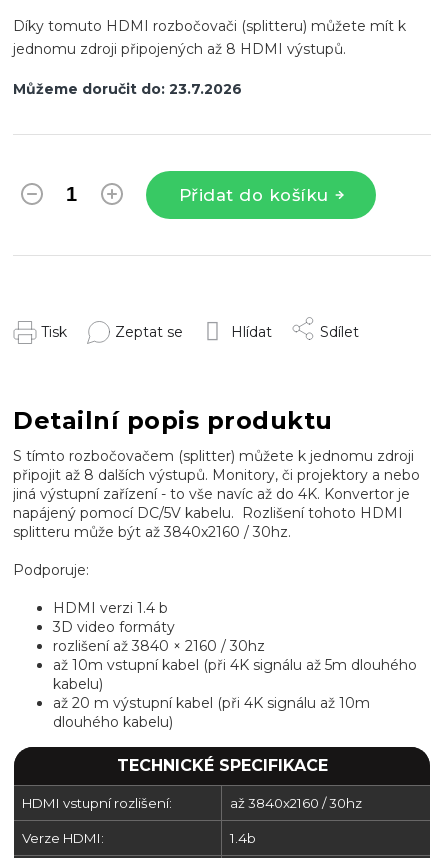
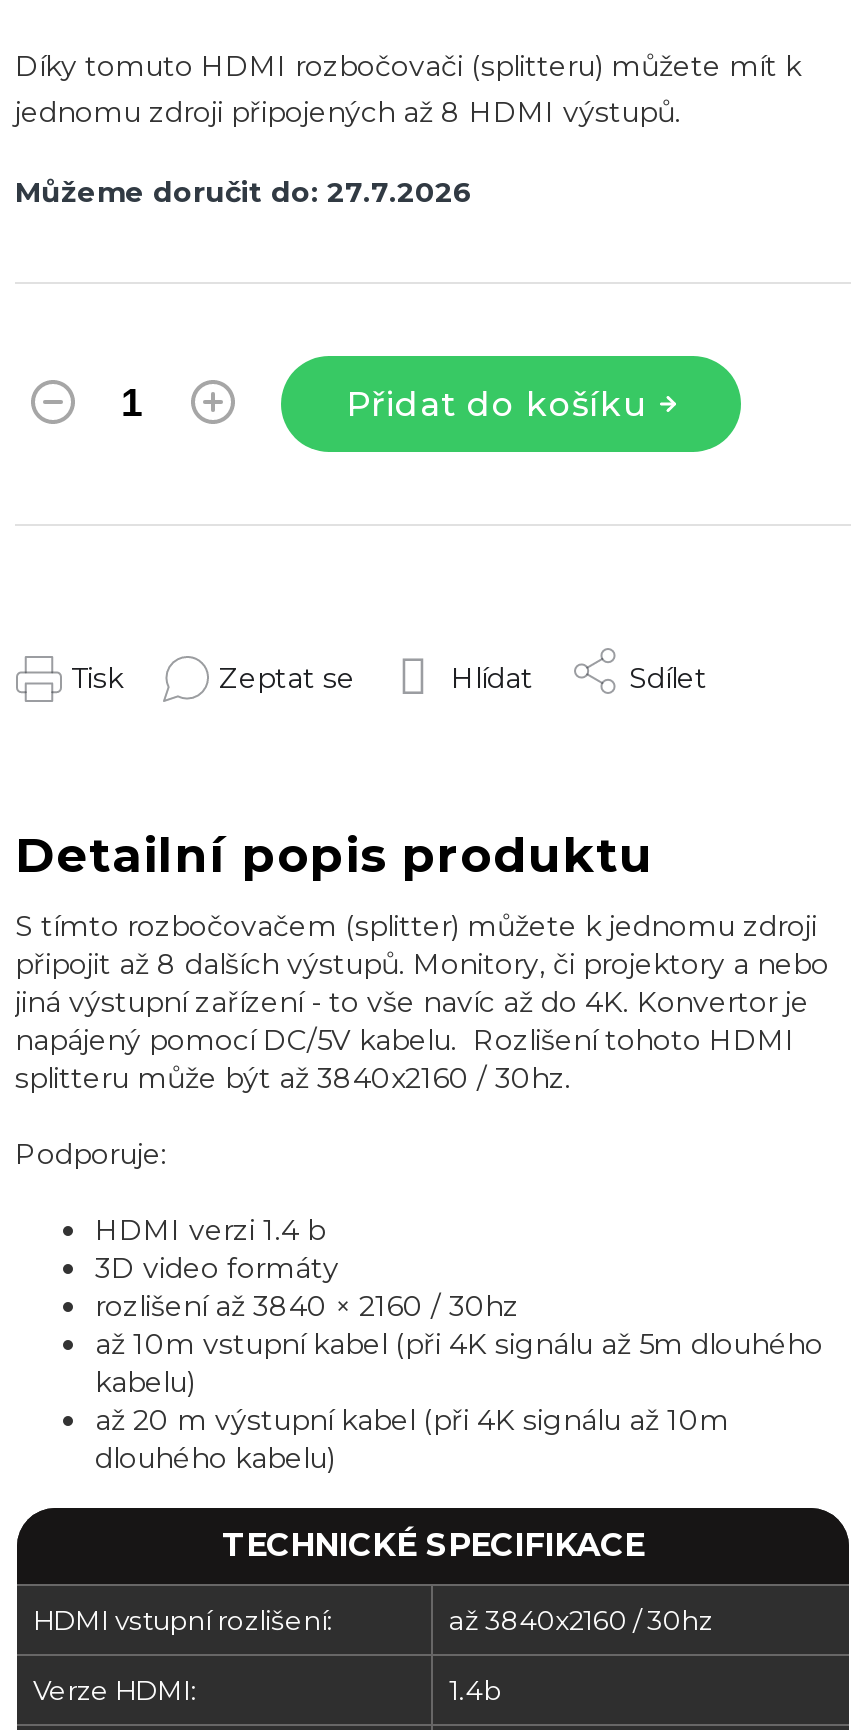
[13,79,242,97] Můžeme doručit do: 23.7.2026 -> [15,173,473,209] Můžeme doručit do: 27.7.2026

